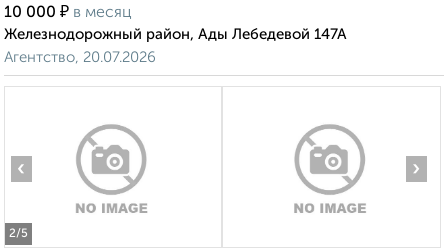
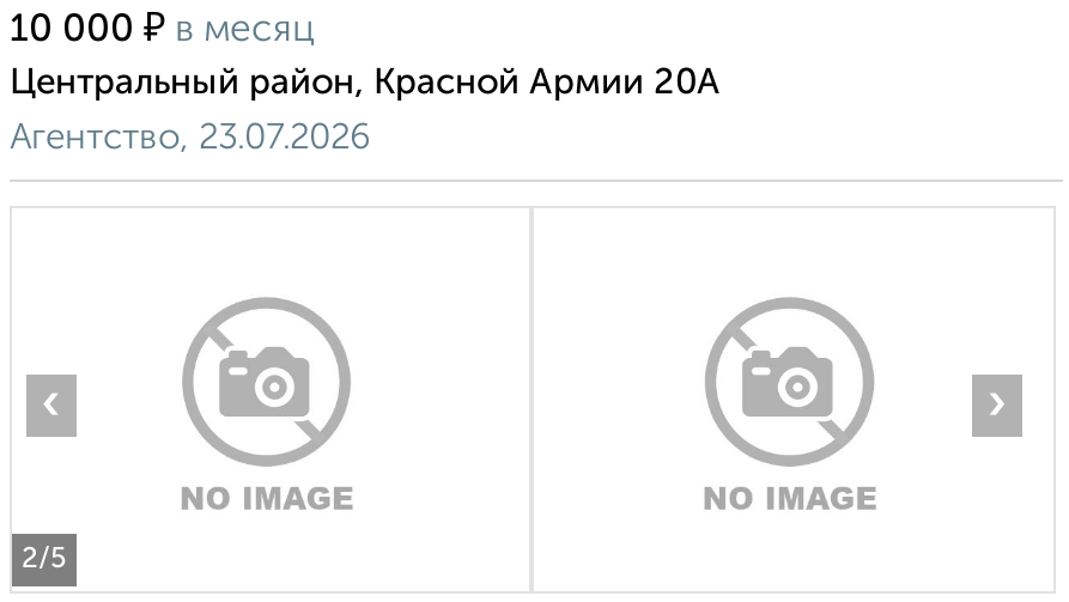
[4,27,347,42] Железнодорожный район, Ады Лебедевой 147А -> [10,66,721,101] Центральный район, Красной Армии 20А
[4,50,156,65] Агентство, 20.07.2026 -> [10,121,371,157] Агентство, 23.07.2026

